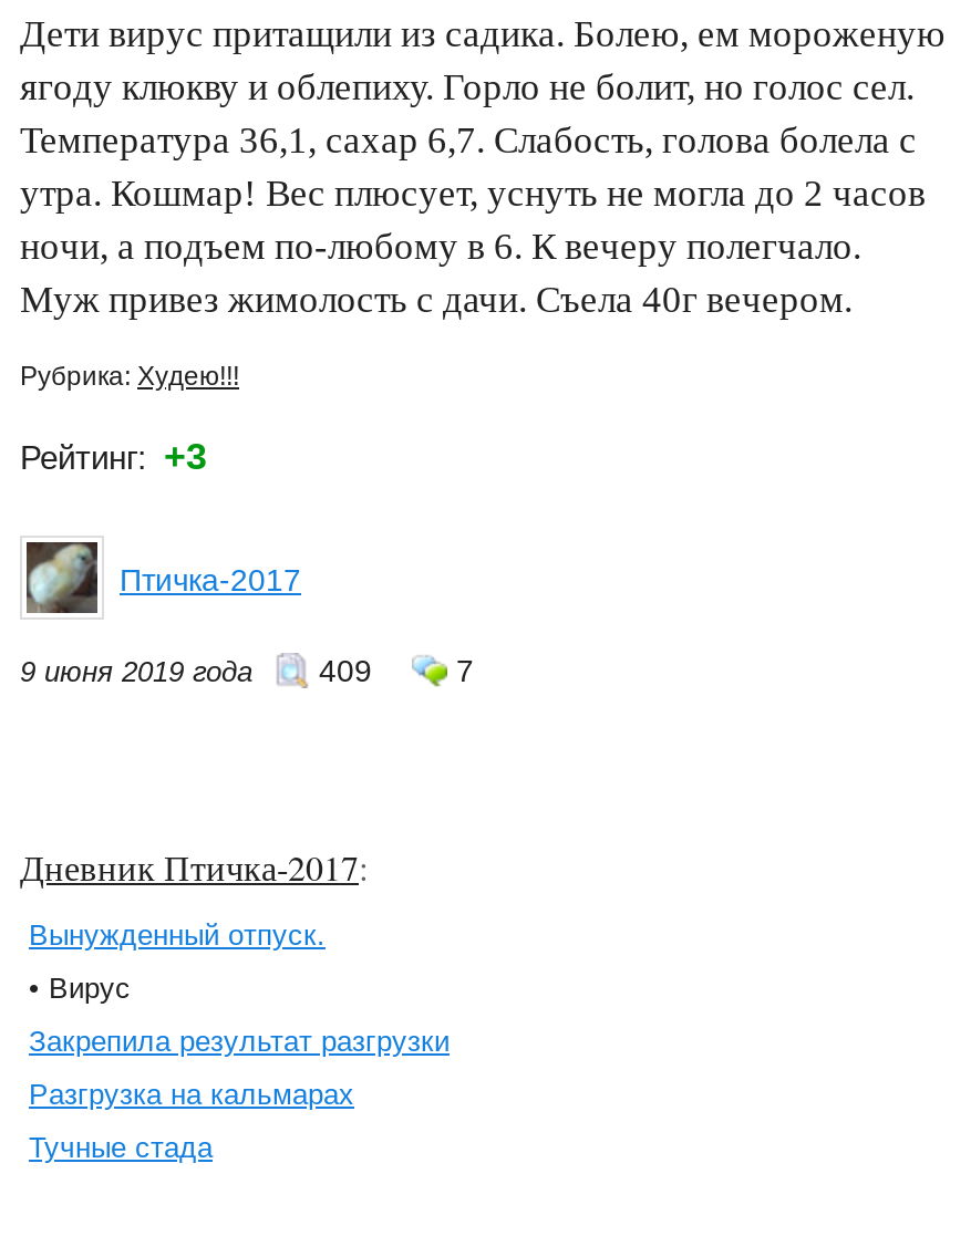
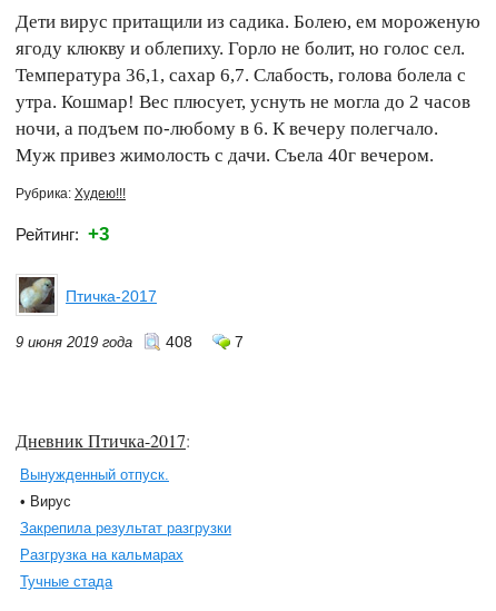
[20,653,372,688] 9 июня 2019 года 409 -> [16,333,192,351] 9 июня 2019 года 408

